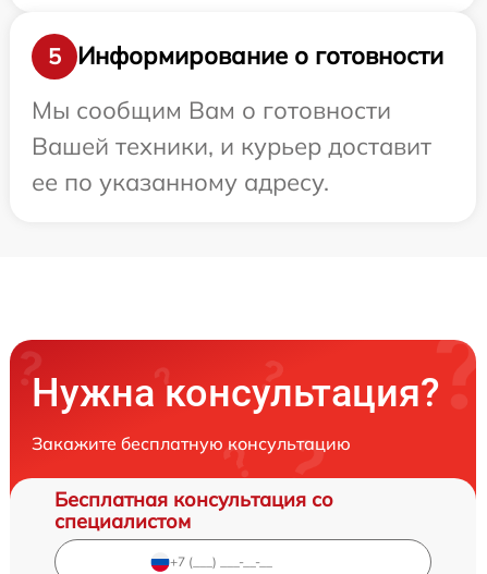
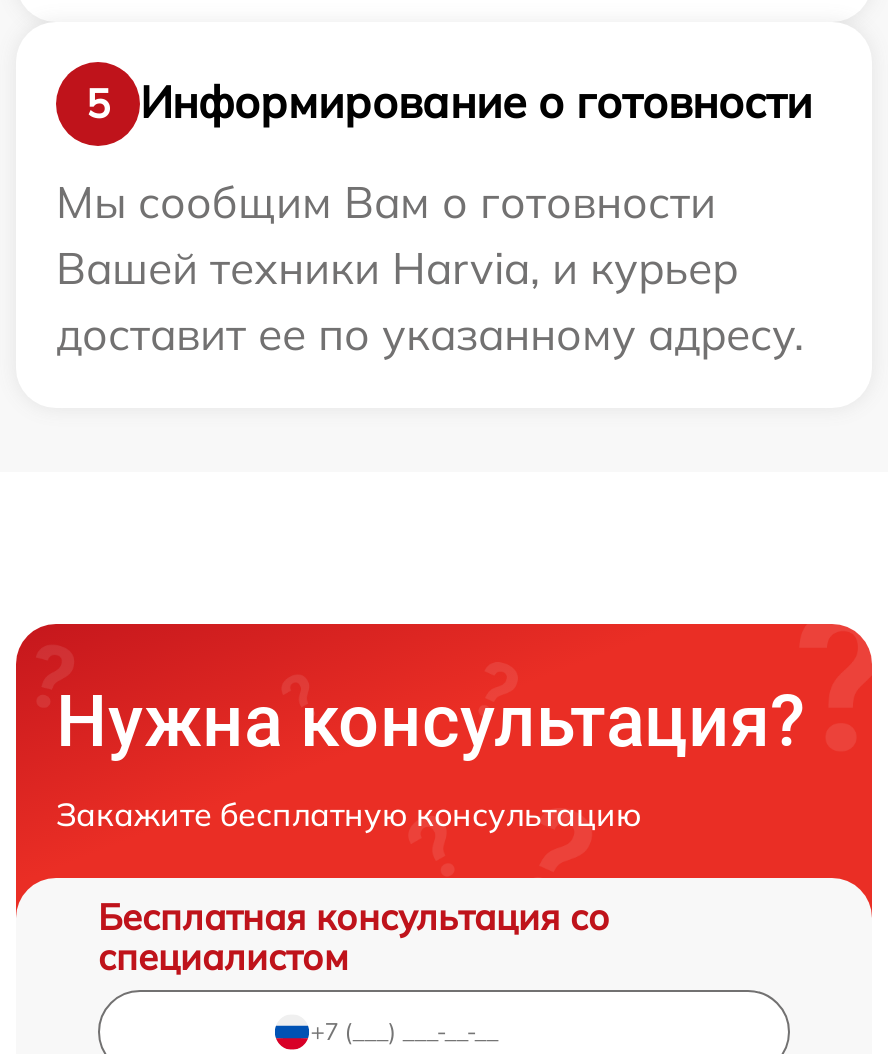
[32,130,431,197] Вашей техники, и курьер доставит | ее по указанному адресу. -> [56,239,804,361] Вашей техники Harvia, и курьер | доставит ее по указанному адресу.

